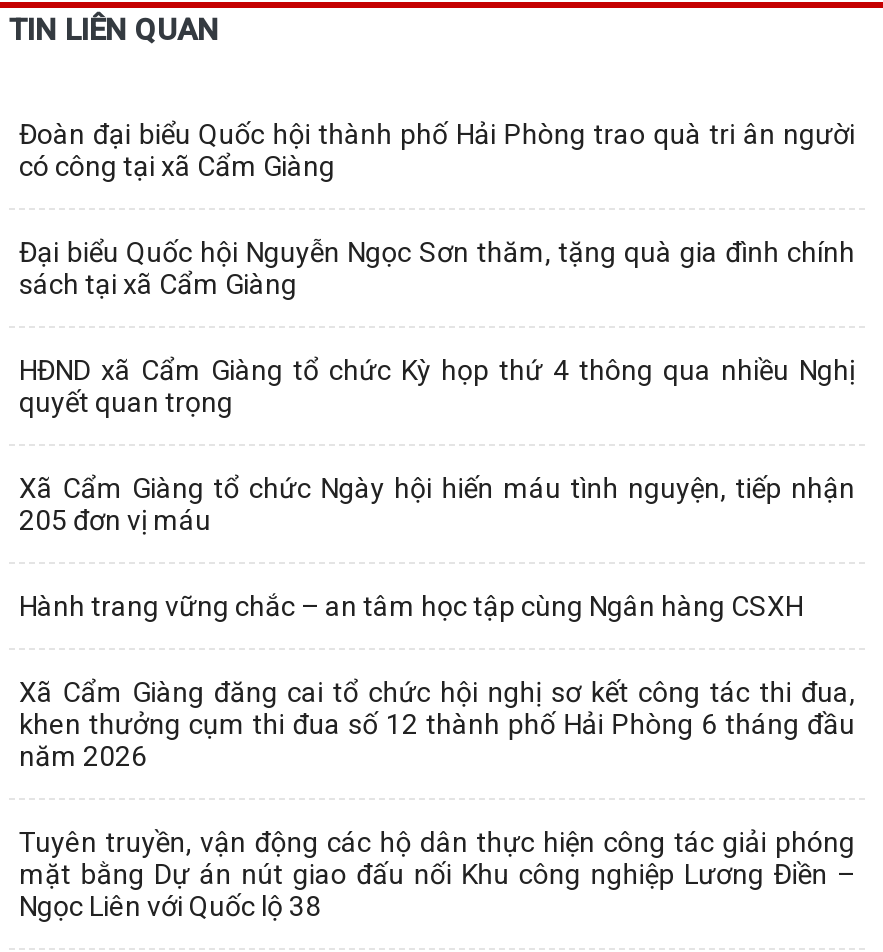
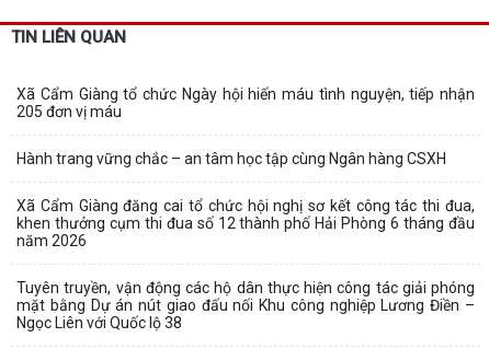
[19,118,855,418] Đoàn đại biểu Quốc hội thành phố Hải Phòng trao quà tri ân người | có công tại xã Cẩm Giàng | Đại biểu Quốc hội Nguyễn Ngọc Sơn thăm, tặng quà gia đình chính | sách tại xã Cẩm Giàng | HĐND xã Cẩm Giàng tổ chức Kỳ họp thứ 4 thông qua nhiều Nghị | quyết quan trọng -> none

